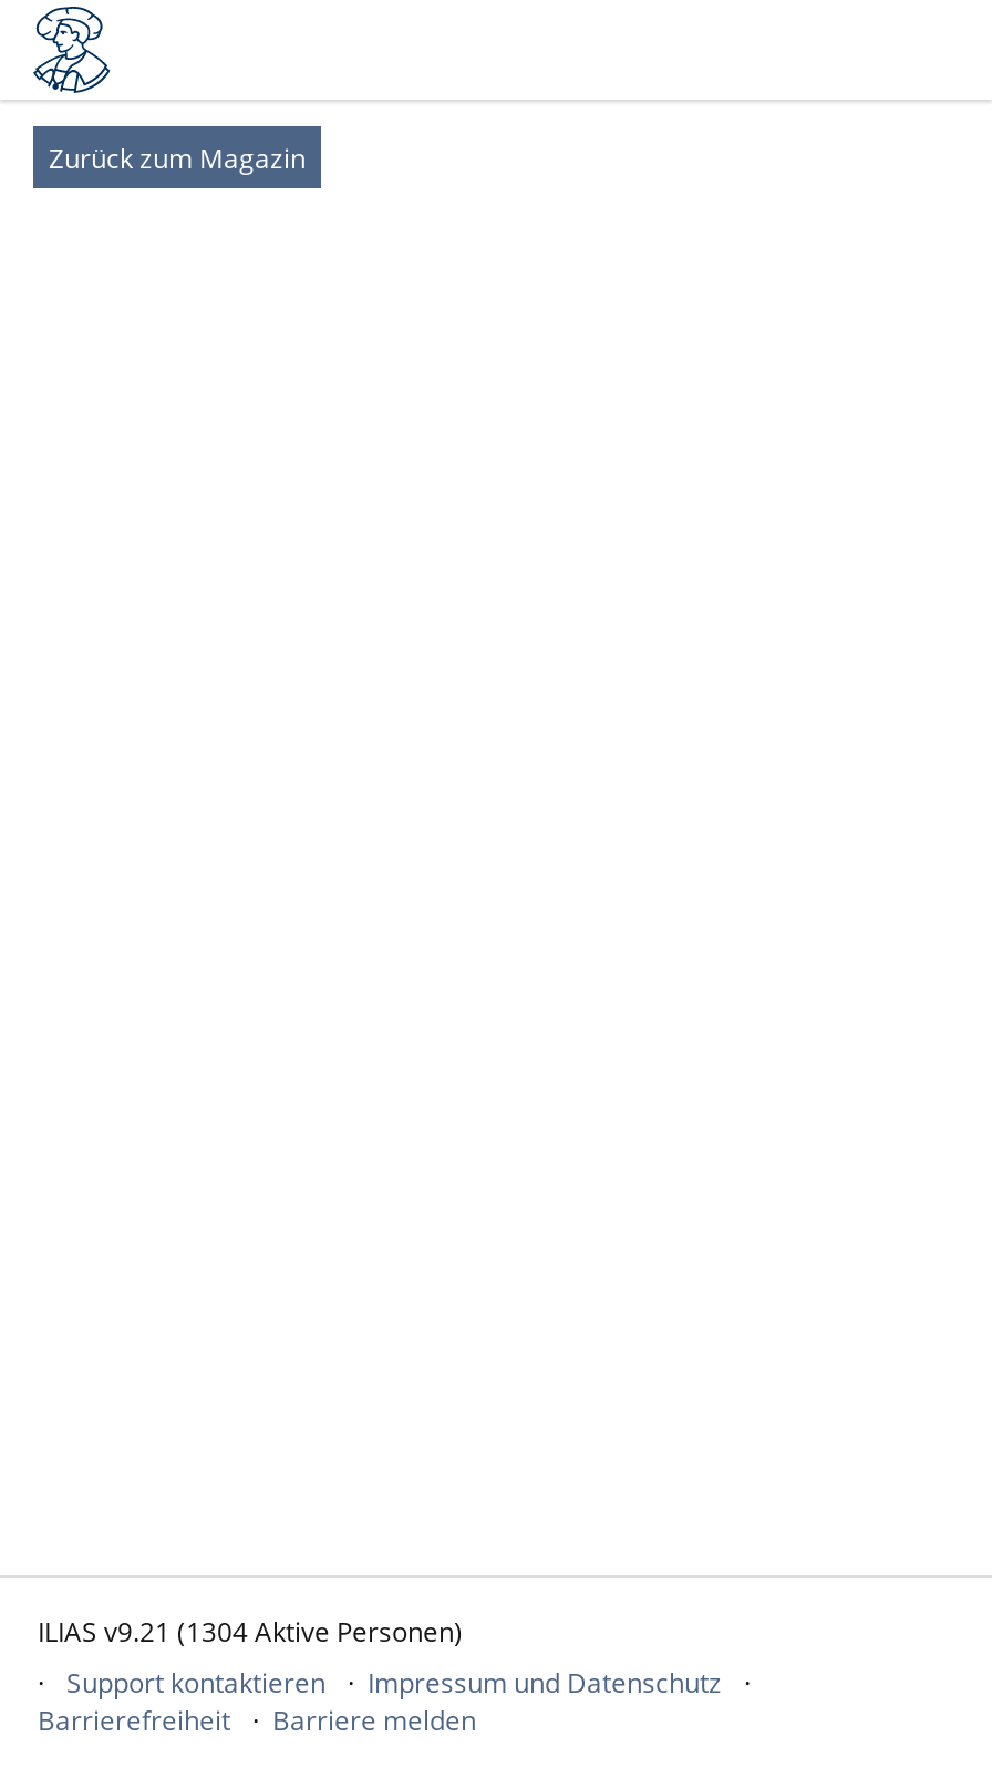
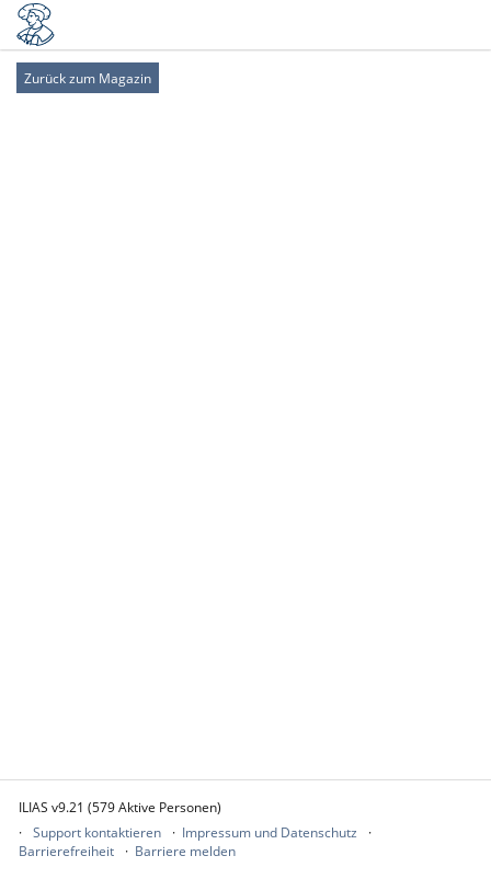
[38,1613,463,1651] ILIAS v9.21 (1304 Aktive Personen) -> [19,798,221,817] ILIAS v9.21 (579 Aktive Personen)

